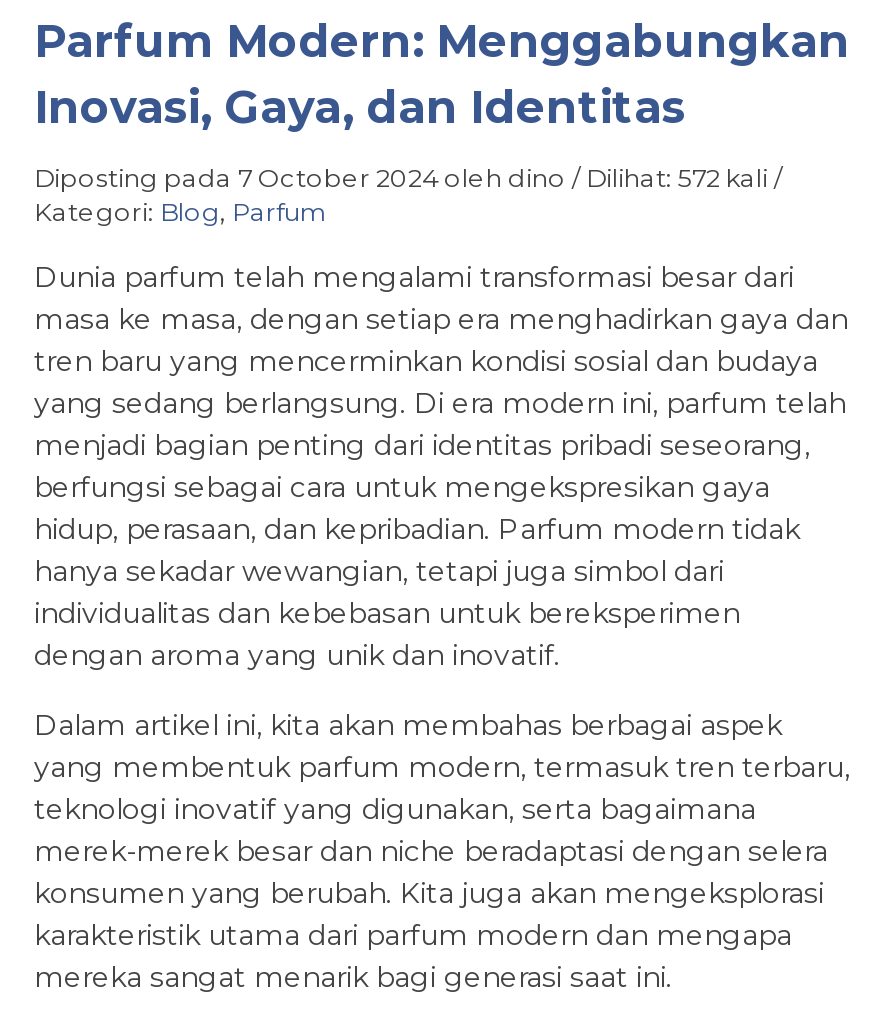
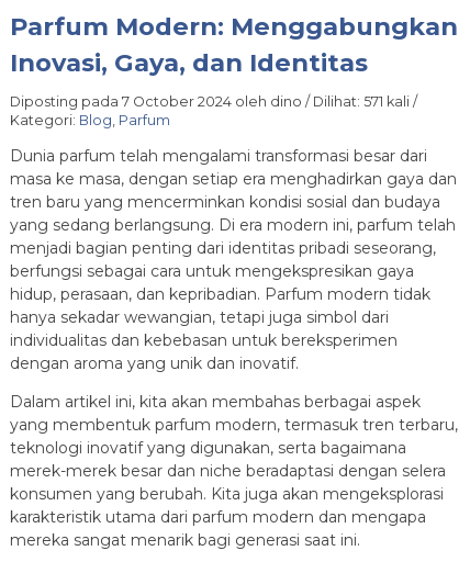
[34,163,782,193] Diposting pada 7 October 2024 oleh dino / Dilihat: 572 kali / -> [10,93,417,110] Diposting pada 7 October 2024 oleh dino / Dilihat: 571 kali /

